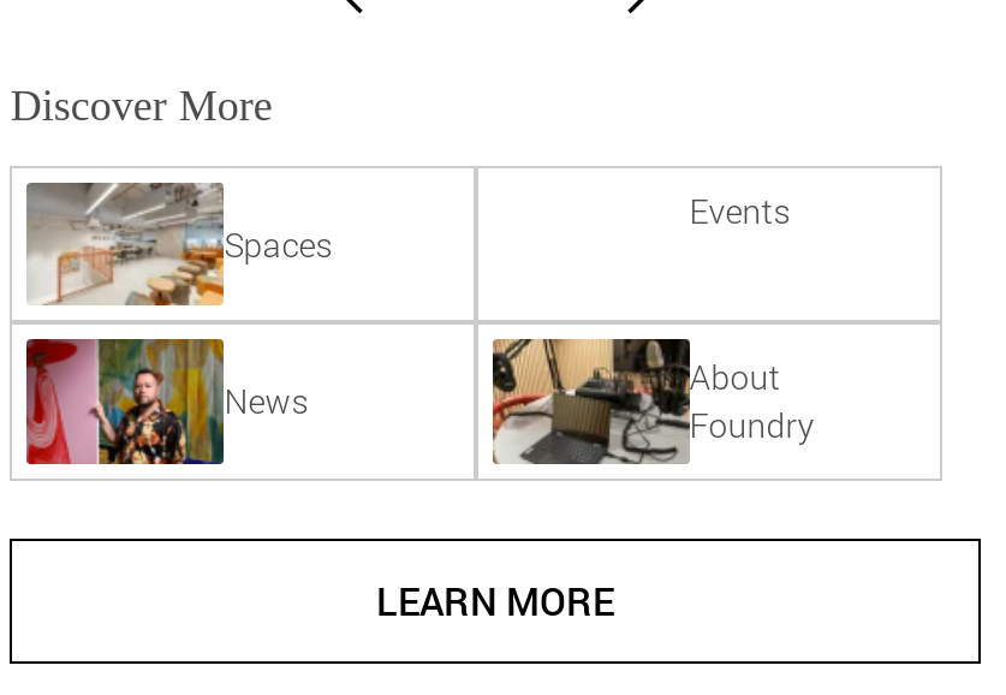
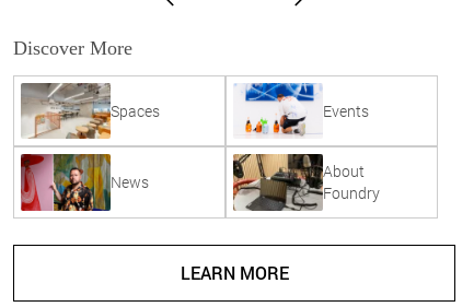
none -> [234,82,322,138] [image]

